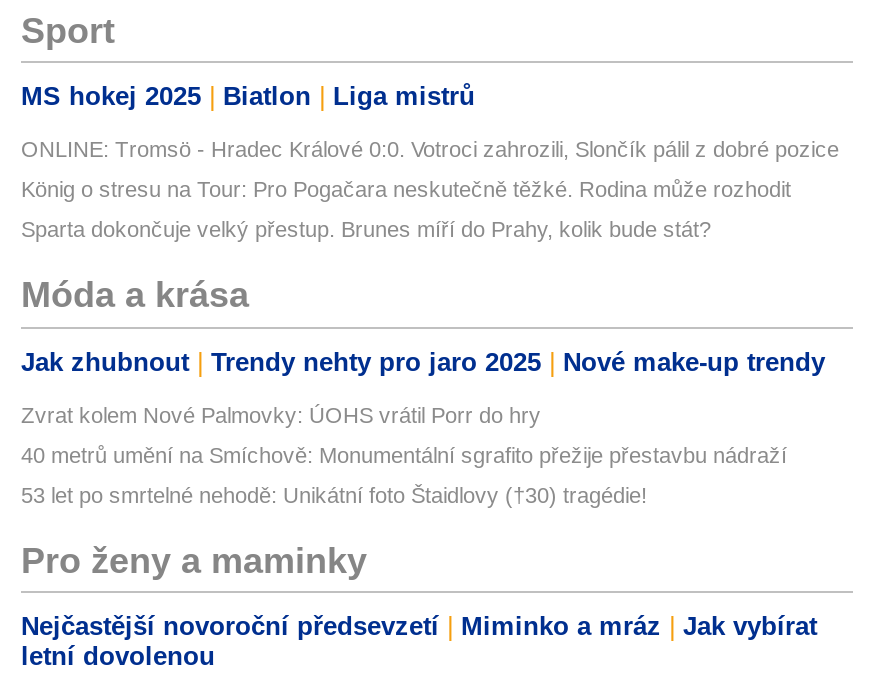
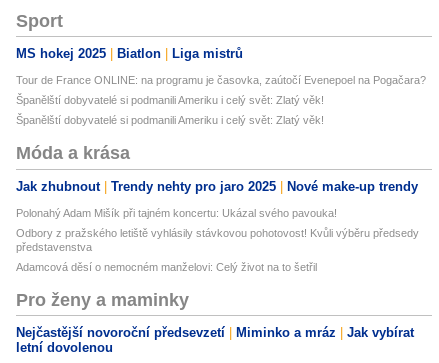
[21,138,839,162] ONLINE: Tromsö - Hradec Králové 0:0. Votroci zahrozili, Slončík pálil z dobré pozice -> [16,74,426,86] Tour de France ONLINE: na programu je časovka, zaútočí Evenepoel na Pogačara?
[21,178,791,202] König o stresu na Tour: Pro Pogačara neskutečně těžké. Rodina může rozhodit -> [16,94,324,106] Španělští dobyvatelé si podmanili Ameriku i celý svět: Zlatý věk!
[21,218,711,242] Sparta dokončuje velký přestup. Brunes míří do Prahy, kolik bude stát? -> [16,114,324,126] Španělští dobyvatelé si podmanili Ameriku i celý svět: Zlatý věk!
[21,403,541,427] Zvrat kolem Nové Palmovky: ÚOHS vrátil Porr do hry -> [16,207,337,219] Polonahý Adam Mišík při tajném koncertu: Ukázal svého pavouka!
[21,443,787,467] 40 metrů umění na Smíchově: Monumentální sgrafito přežije přestavbu nádraží -> [16,227,419,253] Odbory z pražského letiště vyhlásily stávkovou pohotovost! Kvůli výběru předsedy | představenstva
[21,483,647,507] 53 let po smrtelné nehodě: Unikátní foto Štaidlovy (†30) tragédie! -> [16,261,317,273] Adamcová děsí o nemocném manželovi: Celý život na to šetřil

